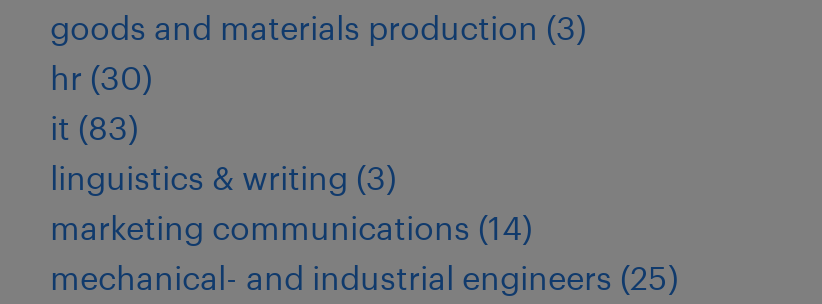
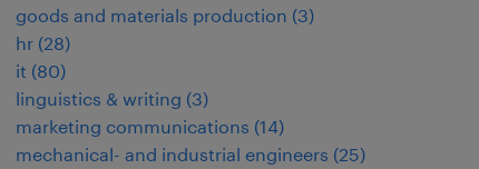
[50,59,152,97] hr (30) -> [16,33,70,54] hr (28)
[50,109,138,147] it (83) -> [16,60,66,82] it (80)

